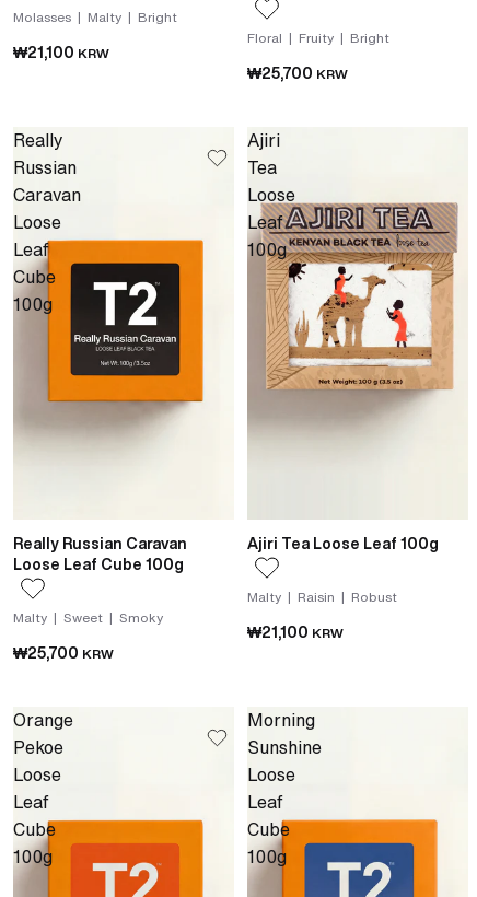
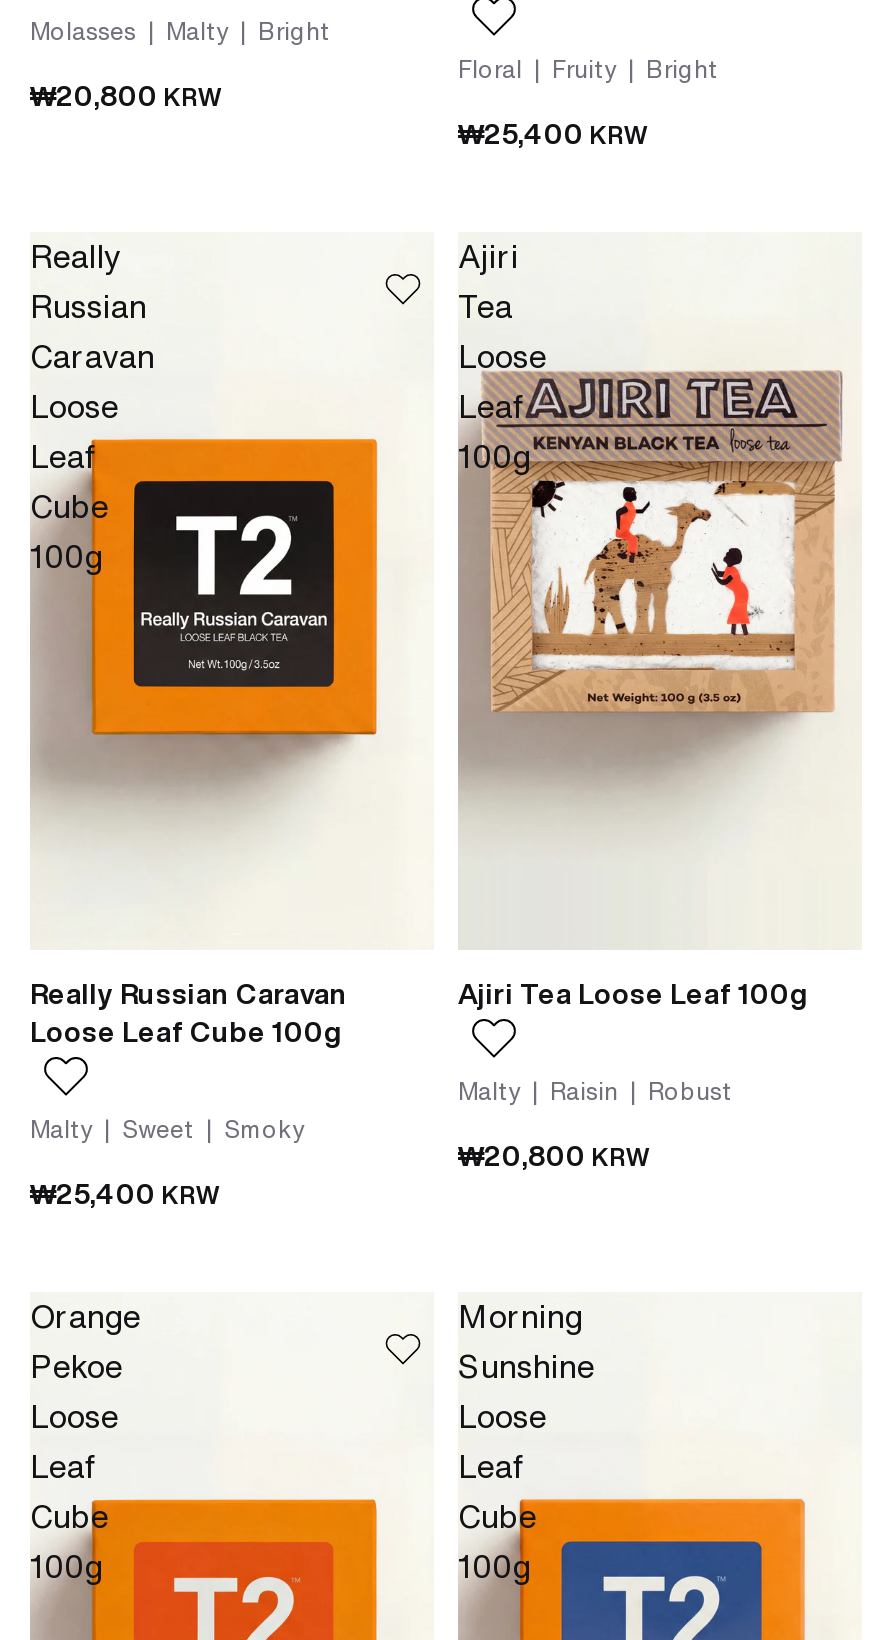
[13,41,109,64] ₩21,100 KRW -> [30,74,222,116] ₩20,800 KRW
[247,61,348,84] ₩25,700 KRW -> [458,112,648,154] ₩25,400 KRW
[247,620,344,643] ₩21,100 KRW -> [458,1134,650,1176] ₩20,800 KRW
[13,641,114,664] ₩25,700 KRW -> [30,1172,220,1214] ₩25,400 KRW

